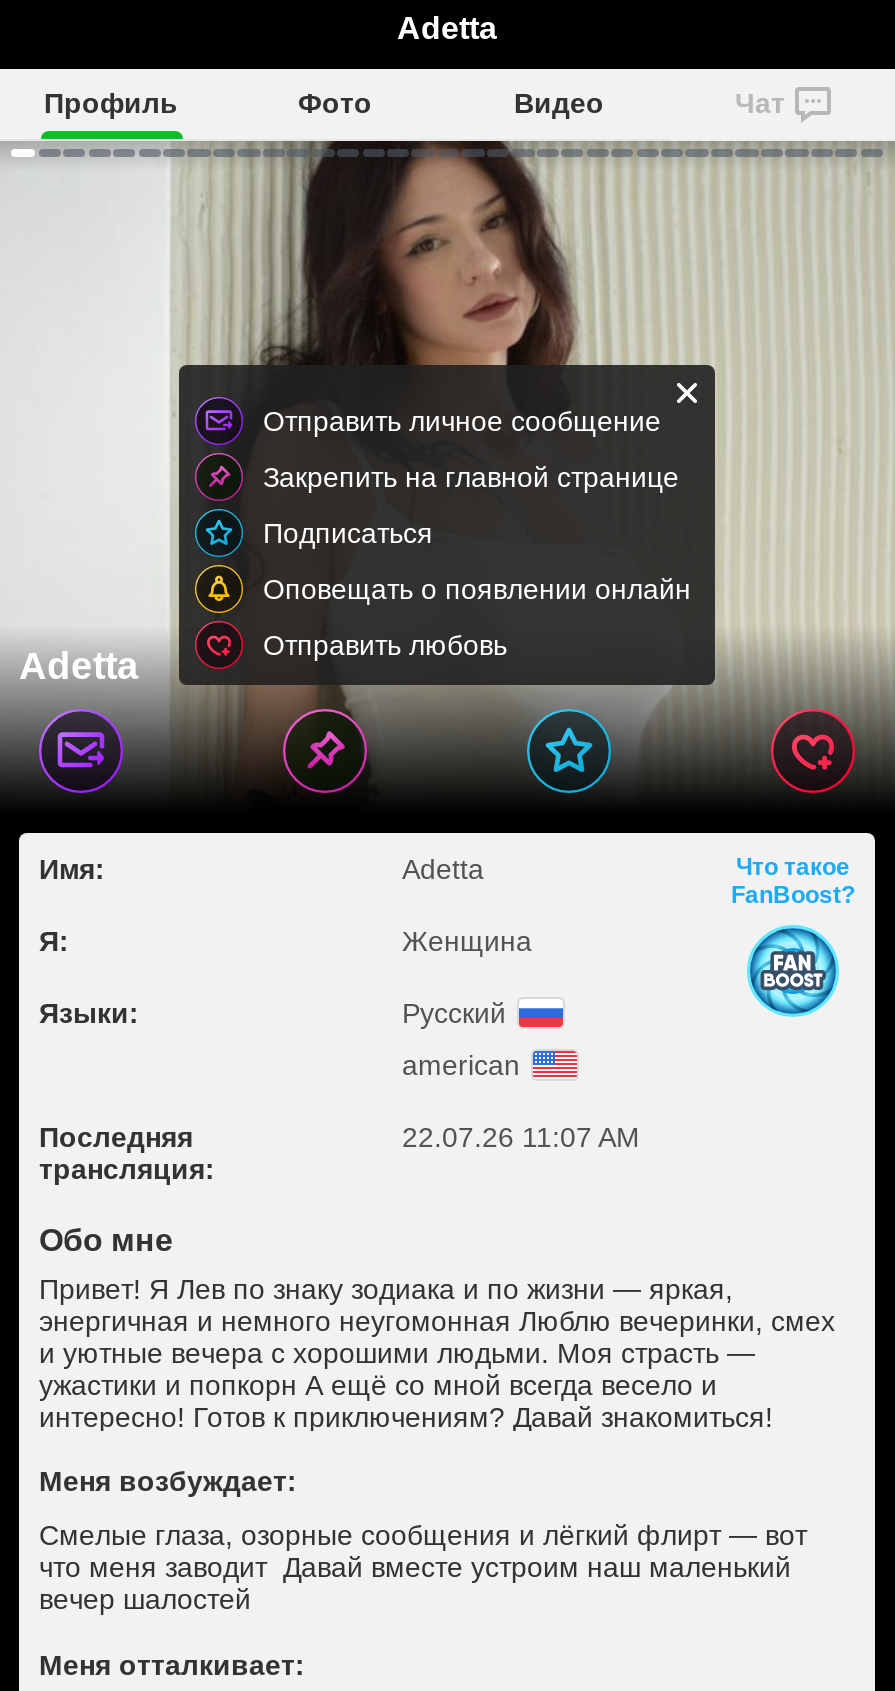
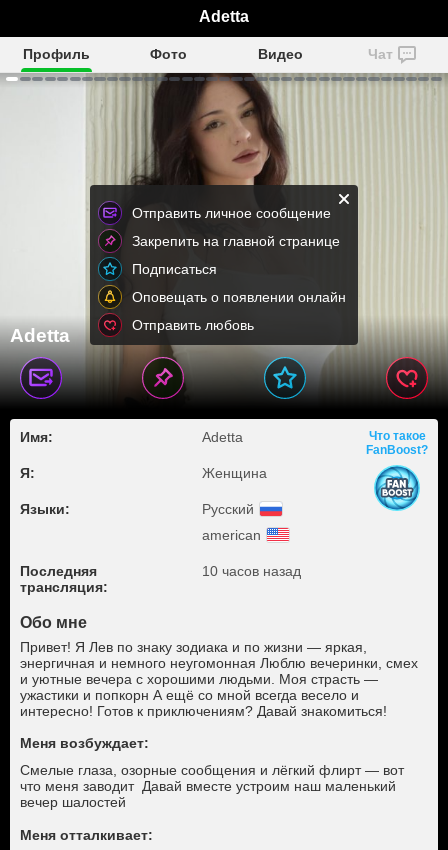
[402,1121,640,1153] 22.07.26 11:07 AM -> [201,563,300,579] 10 часов назад

